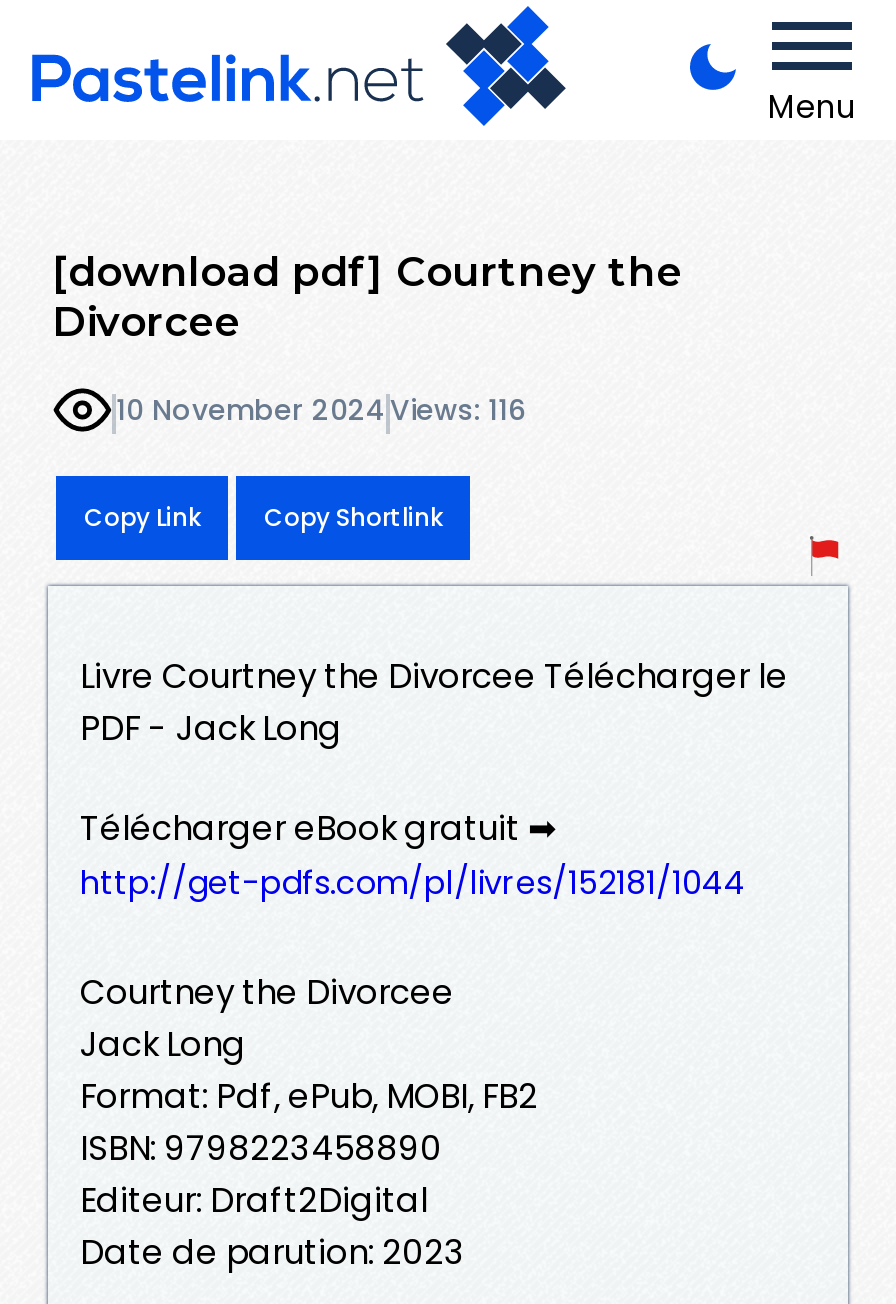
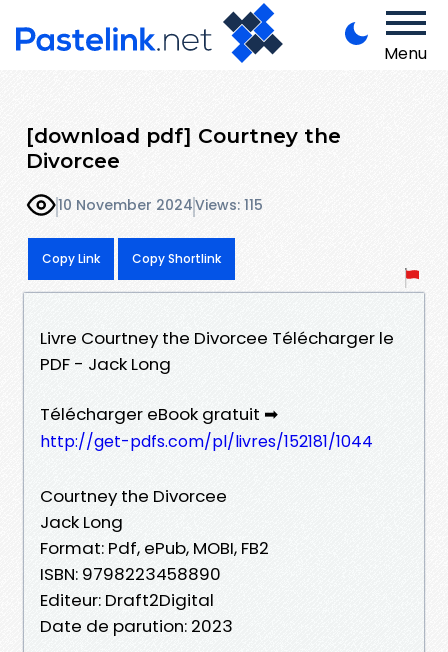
[116,391,526,431] 10 November 2024 Views: 116 -> [58,195,263,215] 10 November 2024 Views: 115

